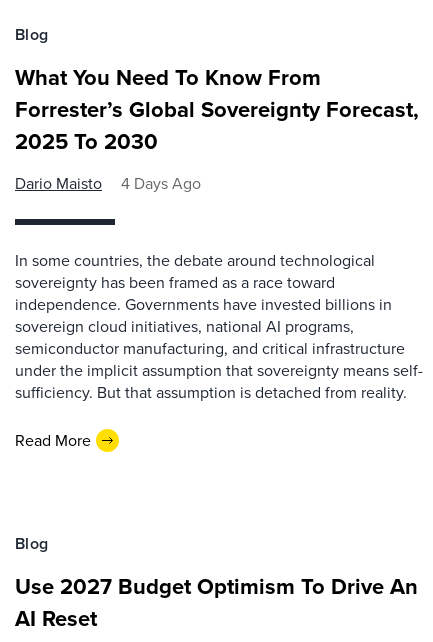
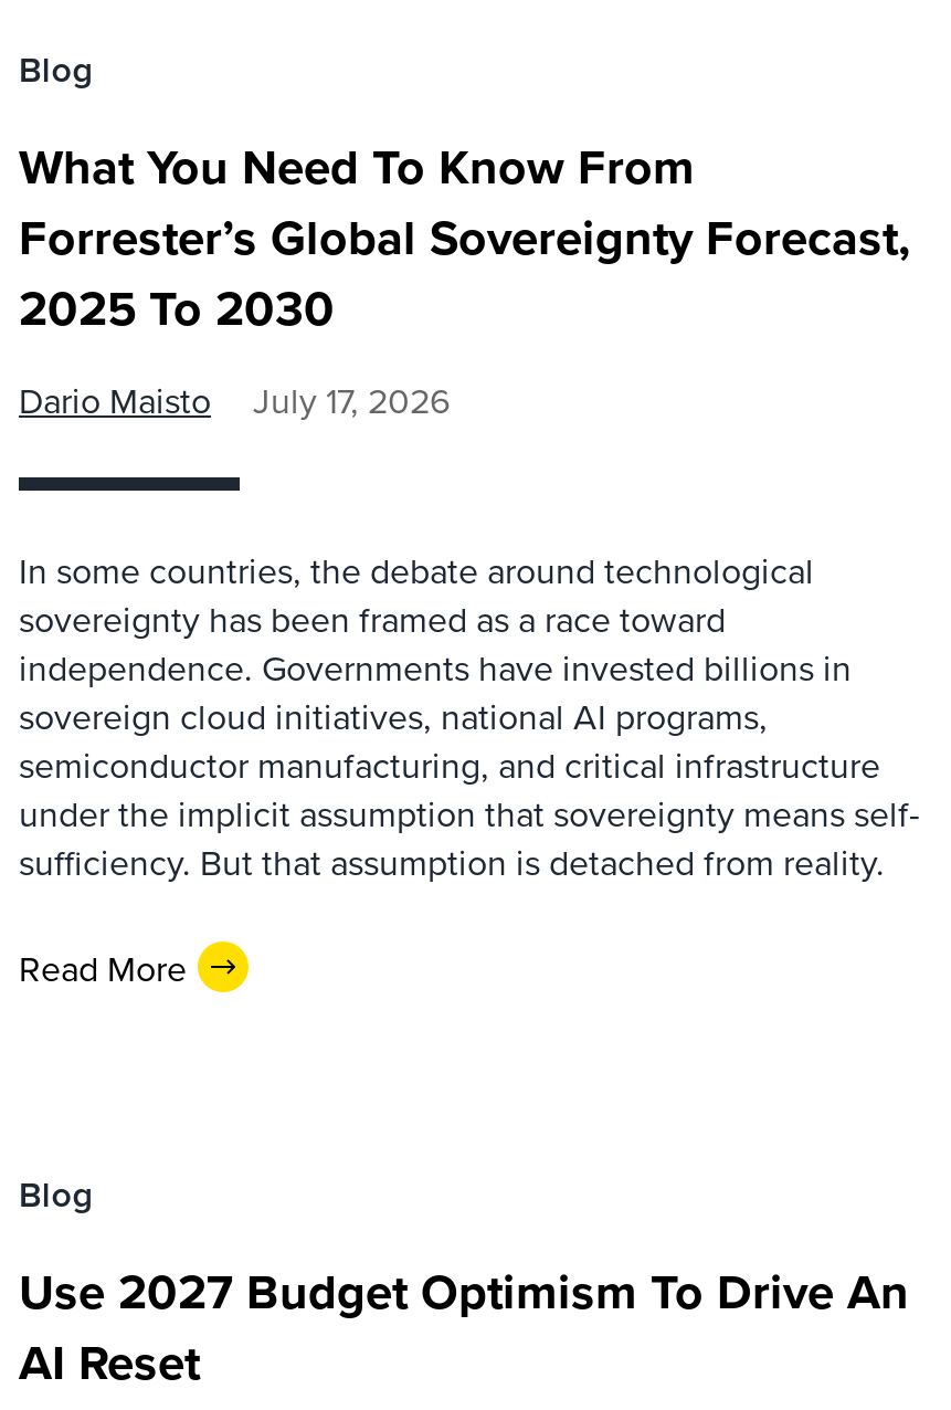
[15,172,201,195] Dario Maisto 4 Days Ago -> [19,376,450,424] Dario Maisto July 17, 2026

